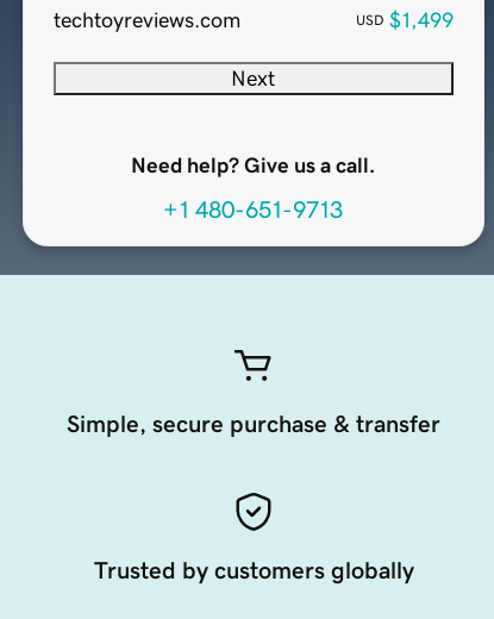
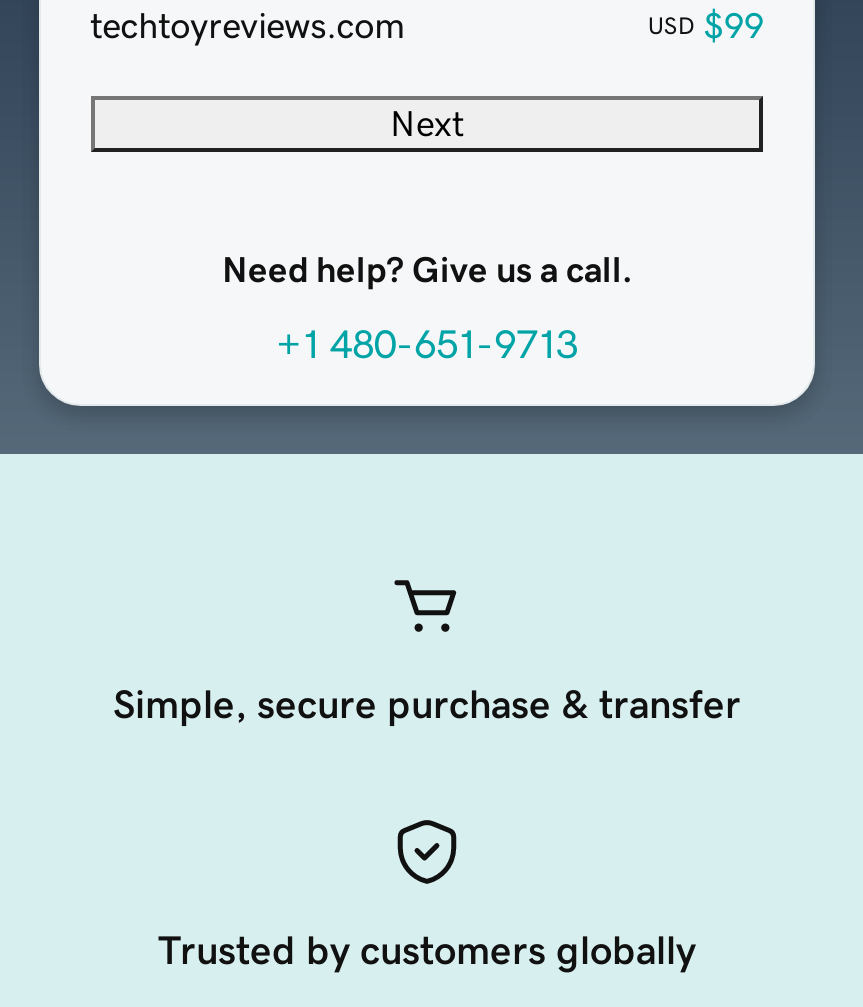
[356,10,454,31] USD $1,499 -> [648,9,764,45] USD $99

